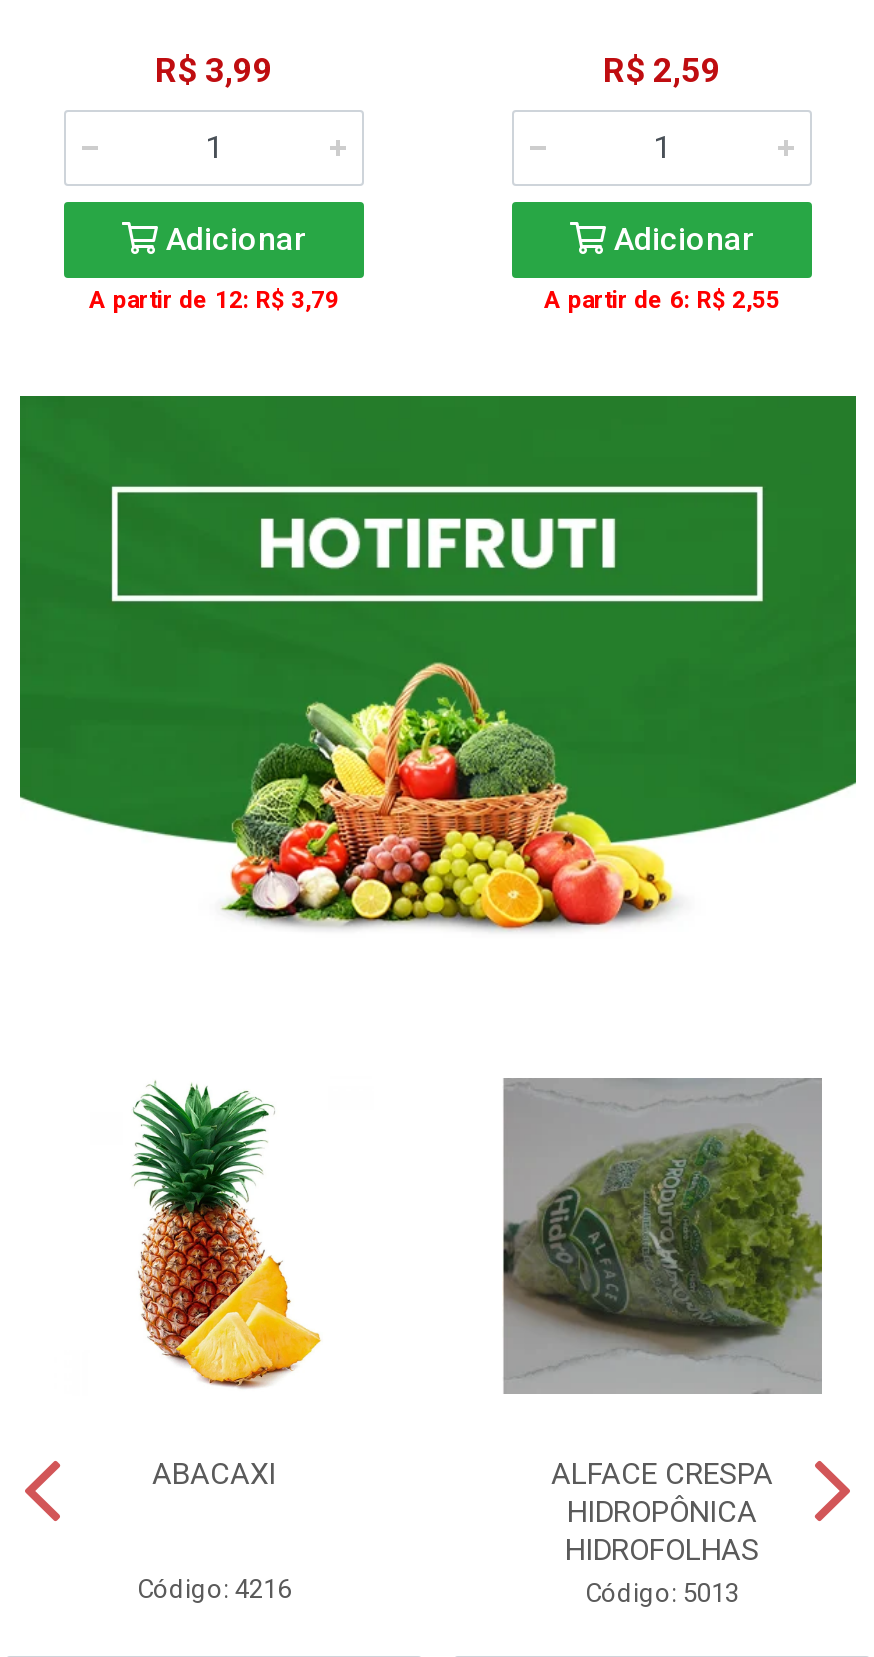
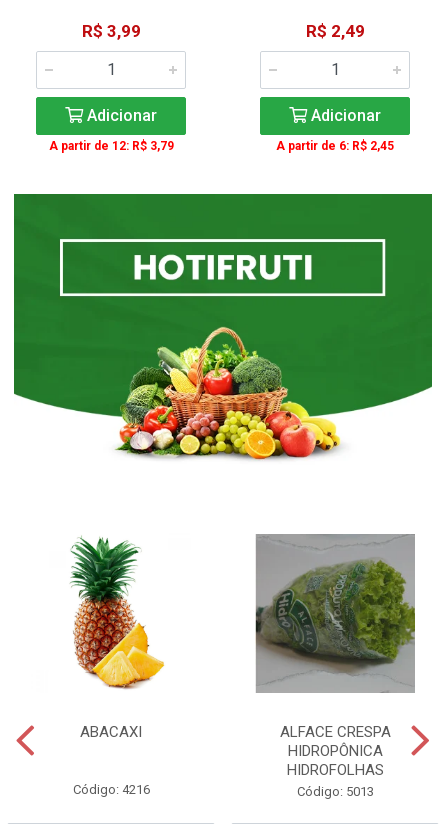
[603,50,721,90] R$ 2,59 -> [305,21,364,41] R$ 2,49
[544,286,780,314] A partir de 6: R$ 2,55 -> [276,139,394,153] A partir de 6: R$ 2,45

